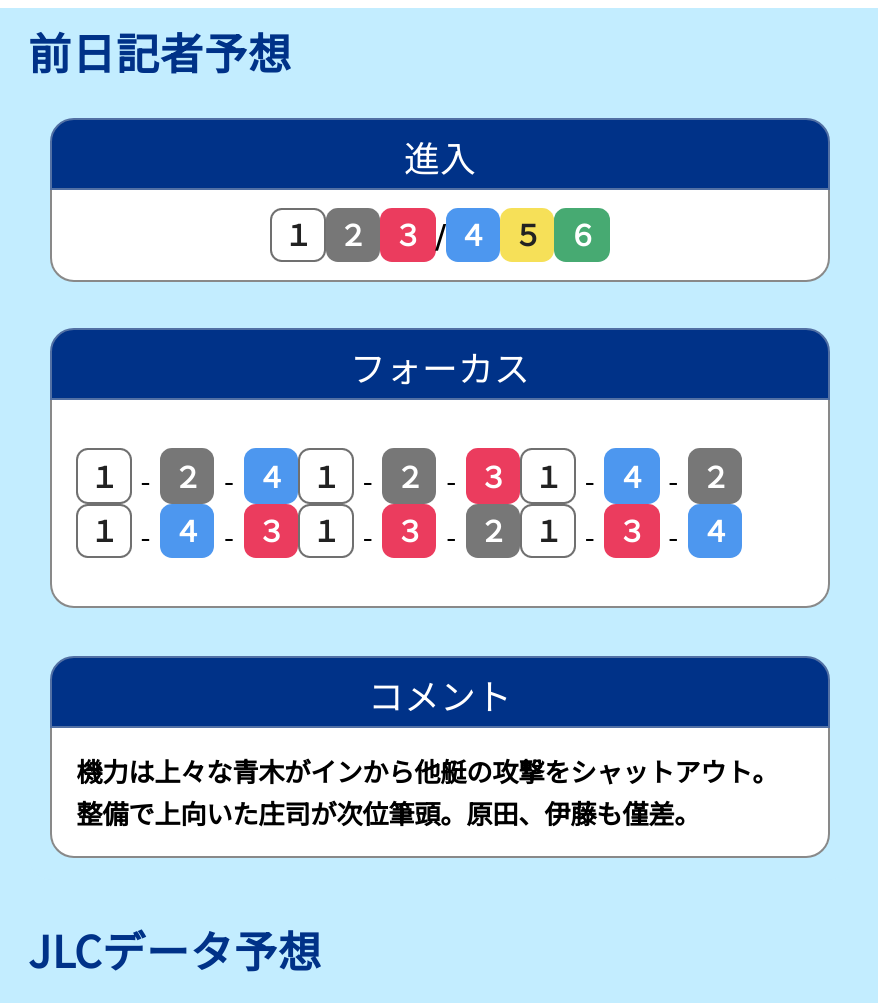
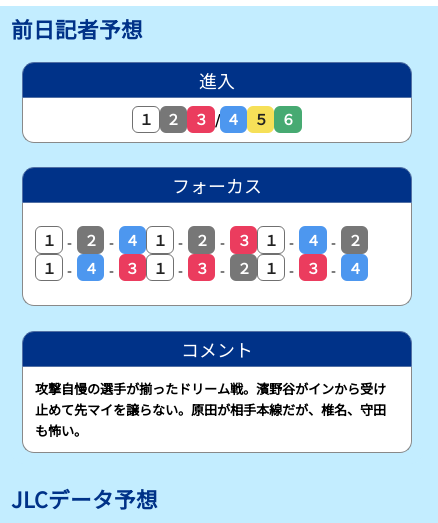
[76,753,778,833] 機力は上々な青木がインから他艇の攻撃をシャットアウト。 | 整備で上向いた庄司が次位筆頭。原田、伊藤も僅差。 -> [35,379,386,440] 攻撃自慢の選手が揃ったドリーム戦。濱野谷がインから受け | 止めて先マイを譲らない。原田が相手本線だが、椎名、守田 | も怖い。

